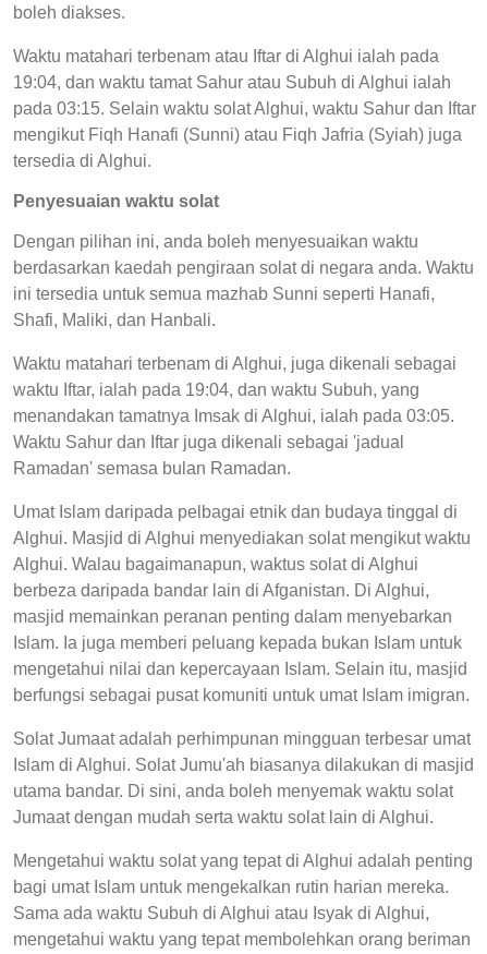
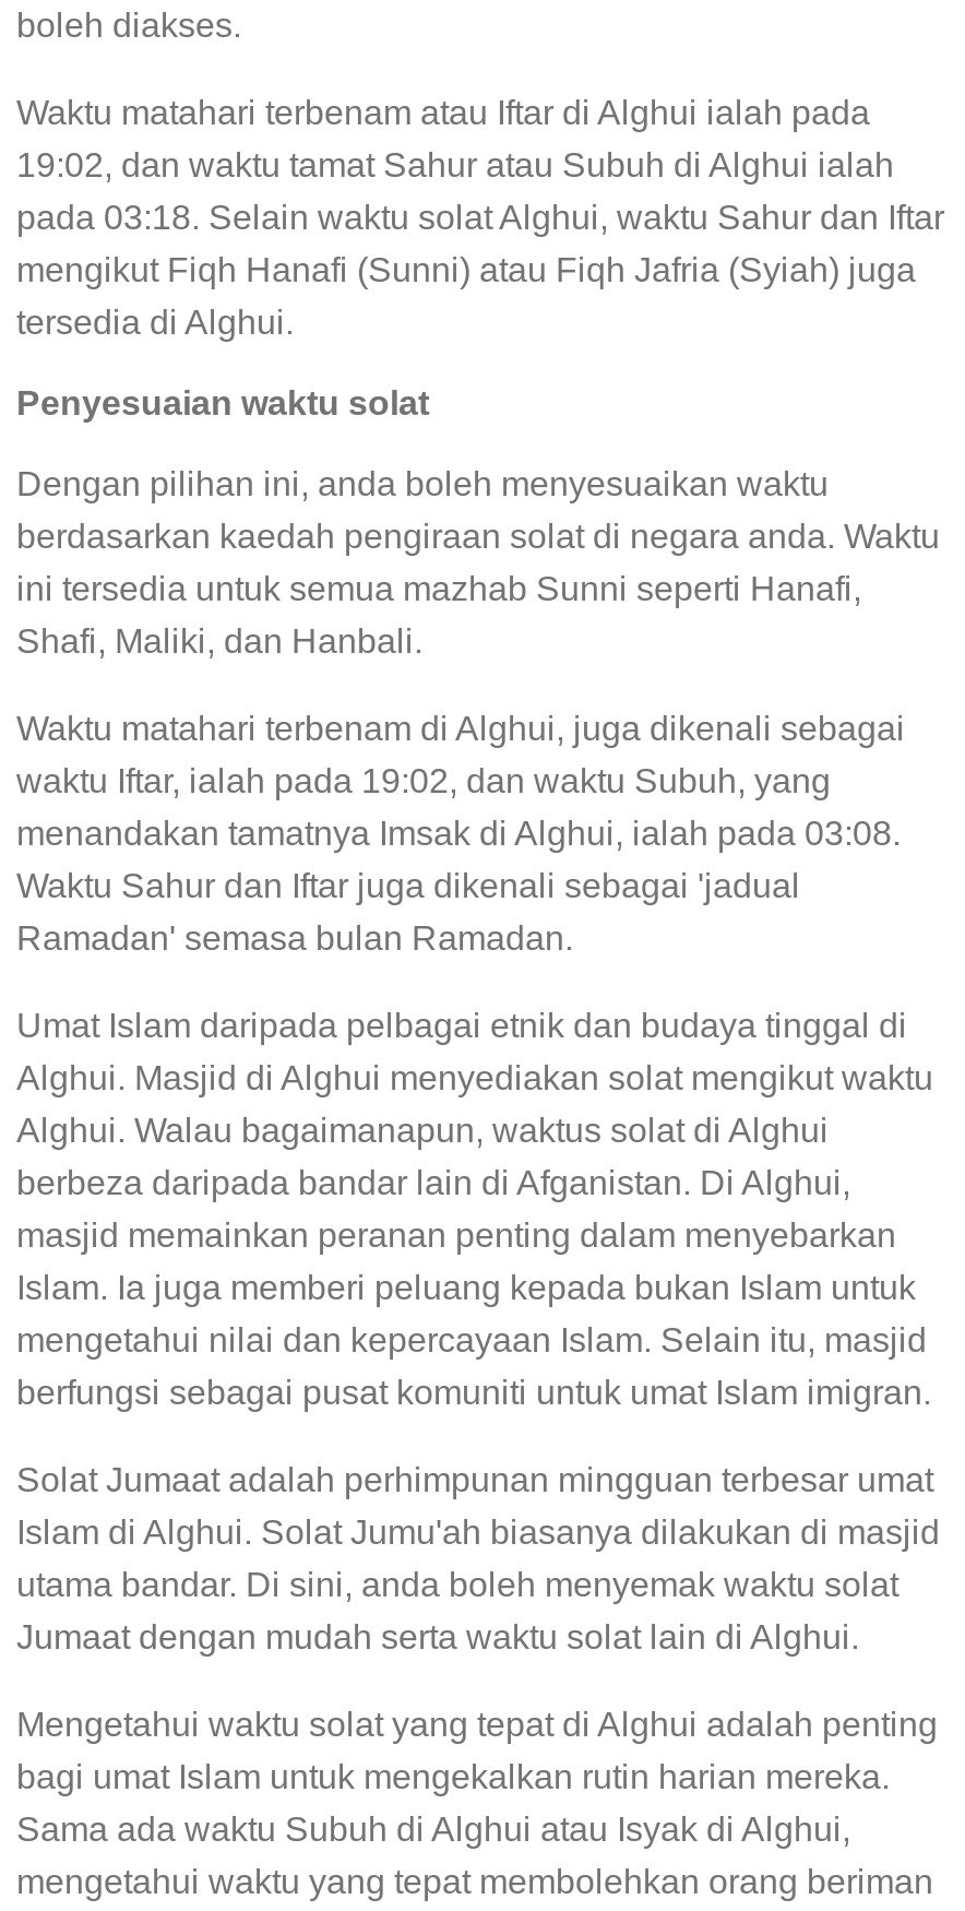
[13,73,451,92] 19:04, dan waktu tamat Sahur atau Subuh di Alghui ialah -> [16,147,894,184] 19:02, dan waktu tamat Sahur atau Subuh di Alghui ialah
[13,100,476,118] pada 03:15. Selain waktu solat Alghui, waktu Sahur dan Iftar -> [16,199,944,237] pada 03:18. Selain waktu solat Alghui, waktu Sahur dan Iftar
[13,381,419,399] waktu Iftar, ialah pada 19:04, dan waktu Subuh, yang -> [16,763,831,800] waktu Iftar, ialah pada 19:02, dan waktu Subuh, yang
[13,407,454,426] menandakan tamatnya Imsak di Alghui, ialah pada 03:05. -> [16,815,901,852] menandakan tamatnya Imsak di Alghui, ialah pada 03:08.

